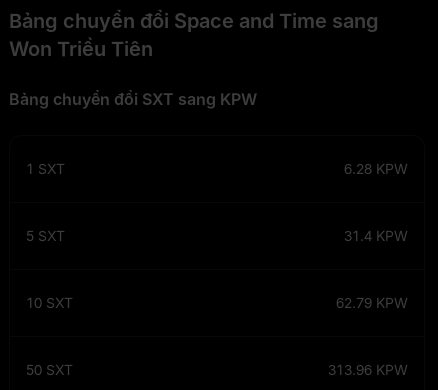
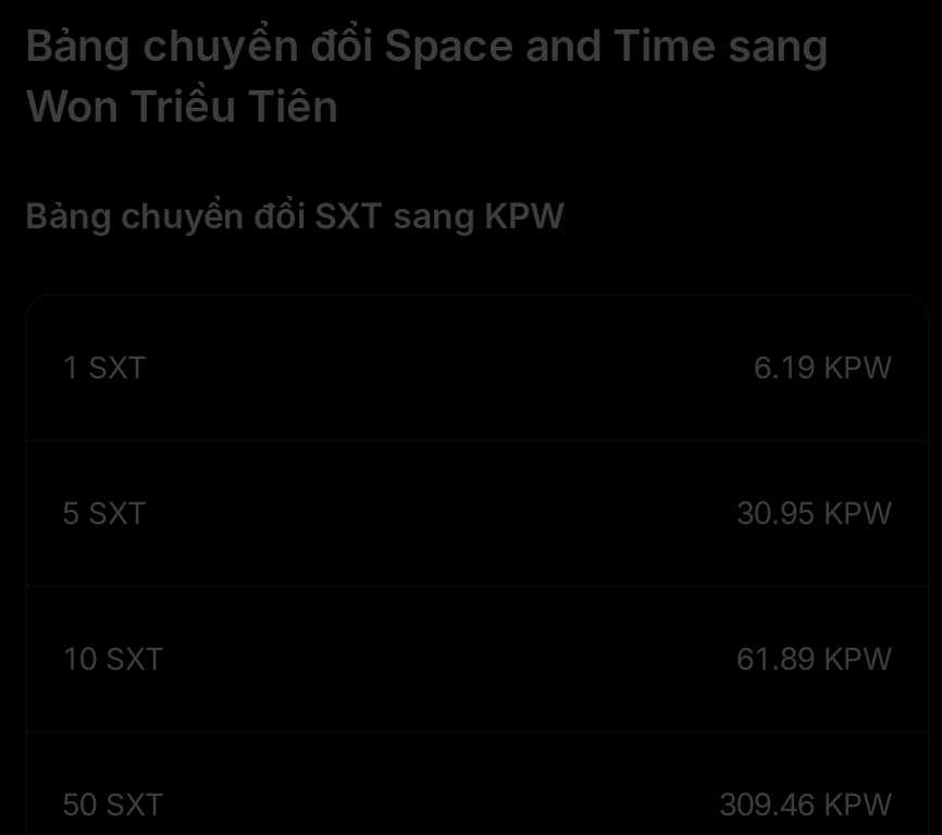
[344,160,408,177] 6.28 KPW -> [754,348,893,385] 6.19 KPW
[344,227,408,244] 31.4 KPW -> [736,494,893,531] 30.95 KPW
[336,294,408,311] 62.79 KPW -> [736,639,893,676] 61.89 KPW
[328,361,408,378] 313.96 KPW -> [719,785,893,822] 309.46 KPW

